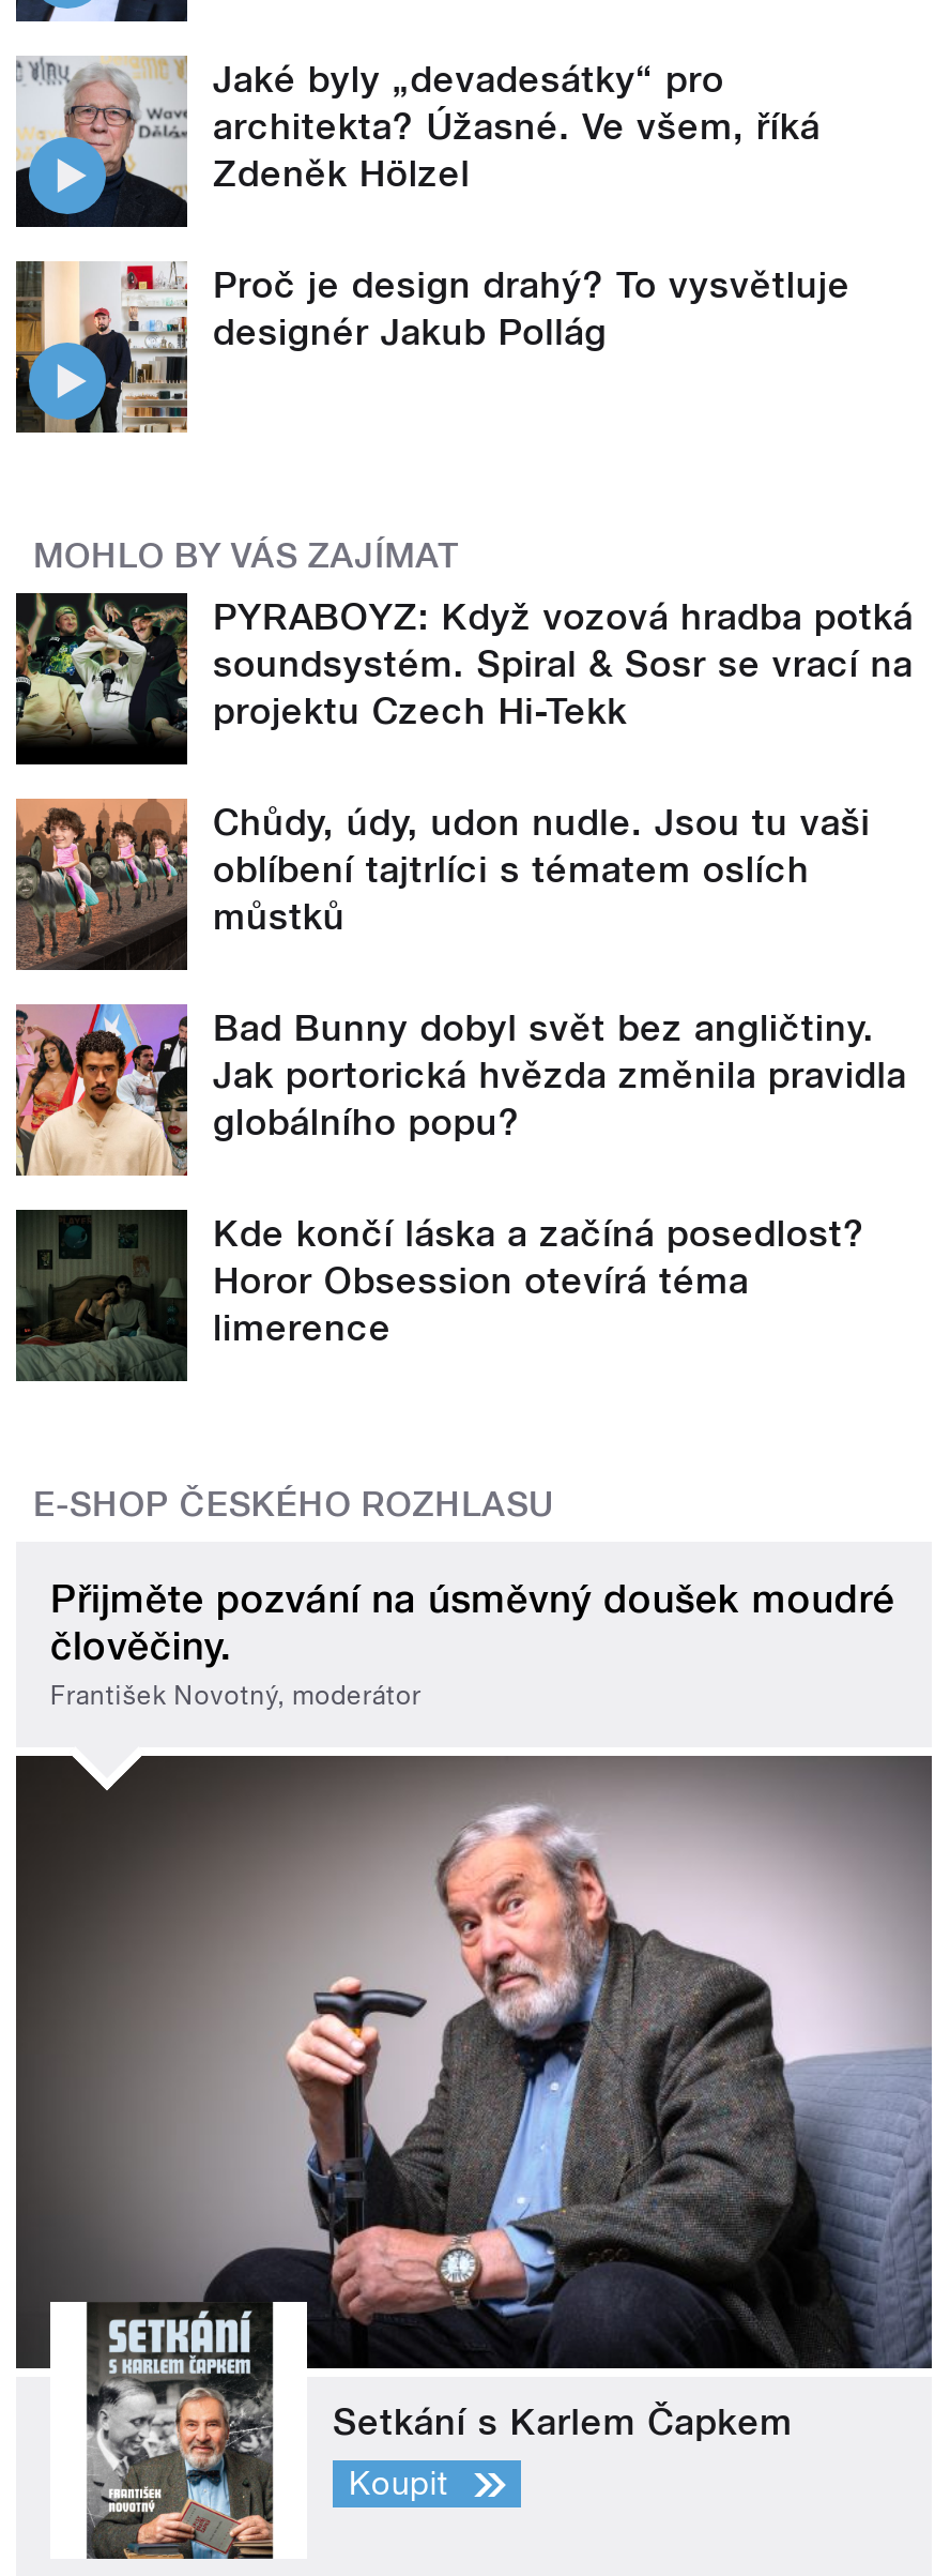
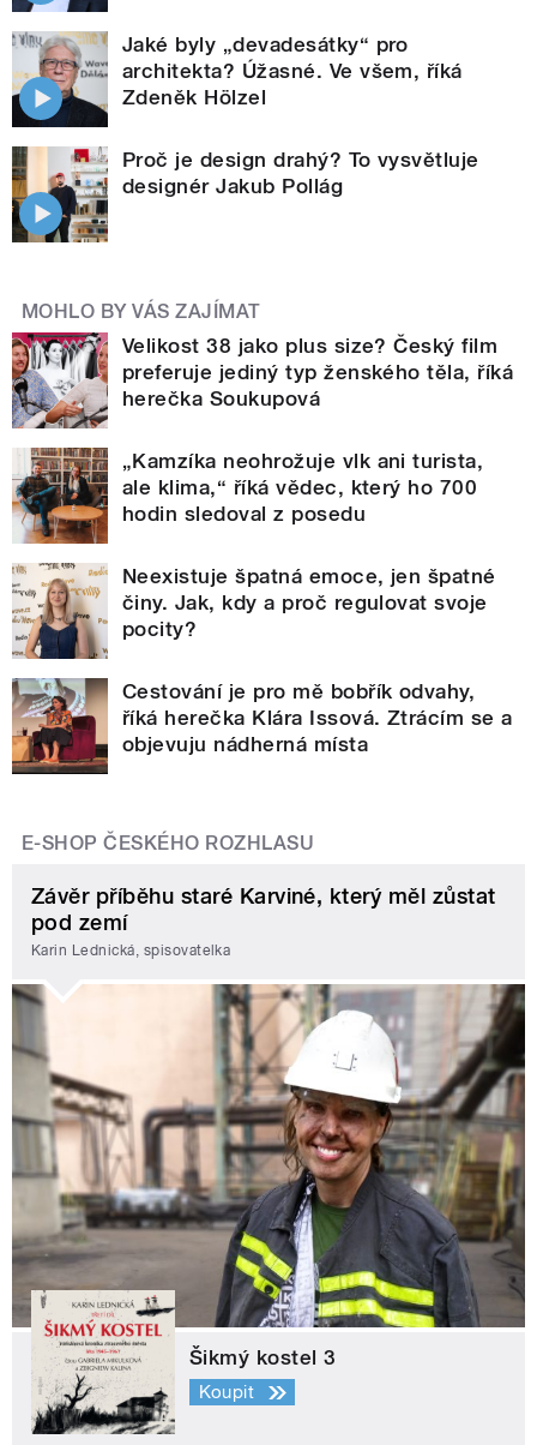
[14,591,913,767] [image] | PYRABOYZ: Když vozová hradba potká | soundsystém. Spiral & Sosr se vrací na | projektu Czech Hi-Tekk -> [11,331,513,430] [image] | Velikost 38 jako plus size? Český film | preferuje jediný typ ženského těla, říká | herečka Soukupová
[14,797,870,972] [image] | Chůdy, údy, udon nudle. Jsou tu vaši | oblíbení tajtrlíci s tématem oslích | můstků -> [11,446,483,545] [image] | „Kamzíka neohrožuje vlk ani turista, | ale klima,“ říká vědec, který ho 700 | hodin sledoval z posedu
[14,1002,907,1176] [image] | Bad Bunny dobyl svět bez angličtiny. | Jak portorická hvězda změnila pravidla | globálního popu? -> [12,562,496,660] [image] | Neexistuje špatná emoce, jen špatné | činy. Jak, kdy a proč regulovat svoje | pocity?
[14,1208,865,1381] [image] | Kde končí láska a začíná posedlost? | Horor Obsession otevírá téma | limerence -> [11,677,513,773] [image] | Cestování je pro mě bobřík odvahy, | říká herečka Klára Issová. Ztrácím se a | objevuju nádherná místa
[50,1576,895,1712] Přijměte pozvání na úsměvný doušek moudré | člověčiny. | František Novotný, moderátor -> [31,883,496,959] Závěr příběhu staré Karviné, který měl zůstat | pod zemí | Karin Lednická, spisovatelka
[14,1754,934,2561] [image] | Setkání s Karlem Čapkem -> [11,983,526,1435] [image] | Šikmý kostel 3

